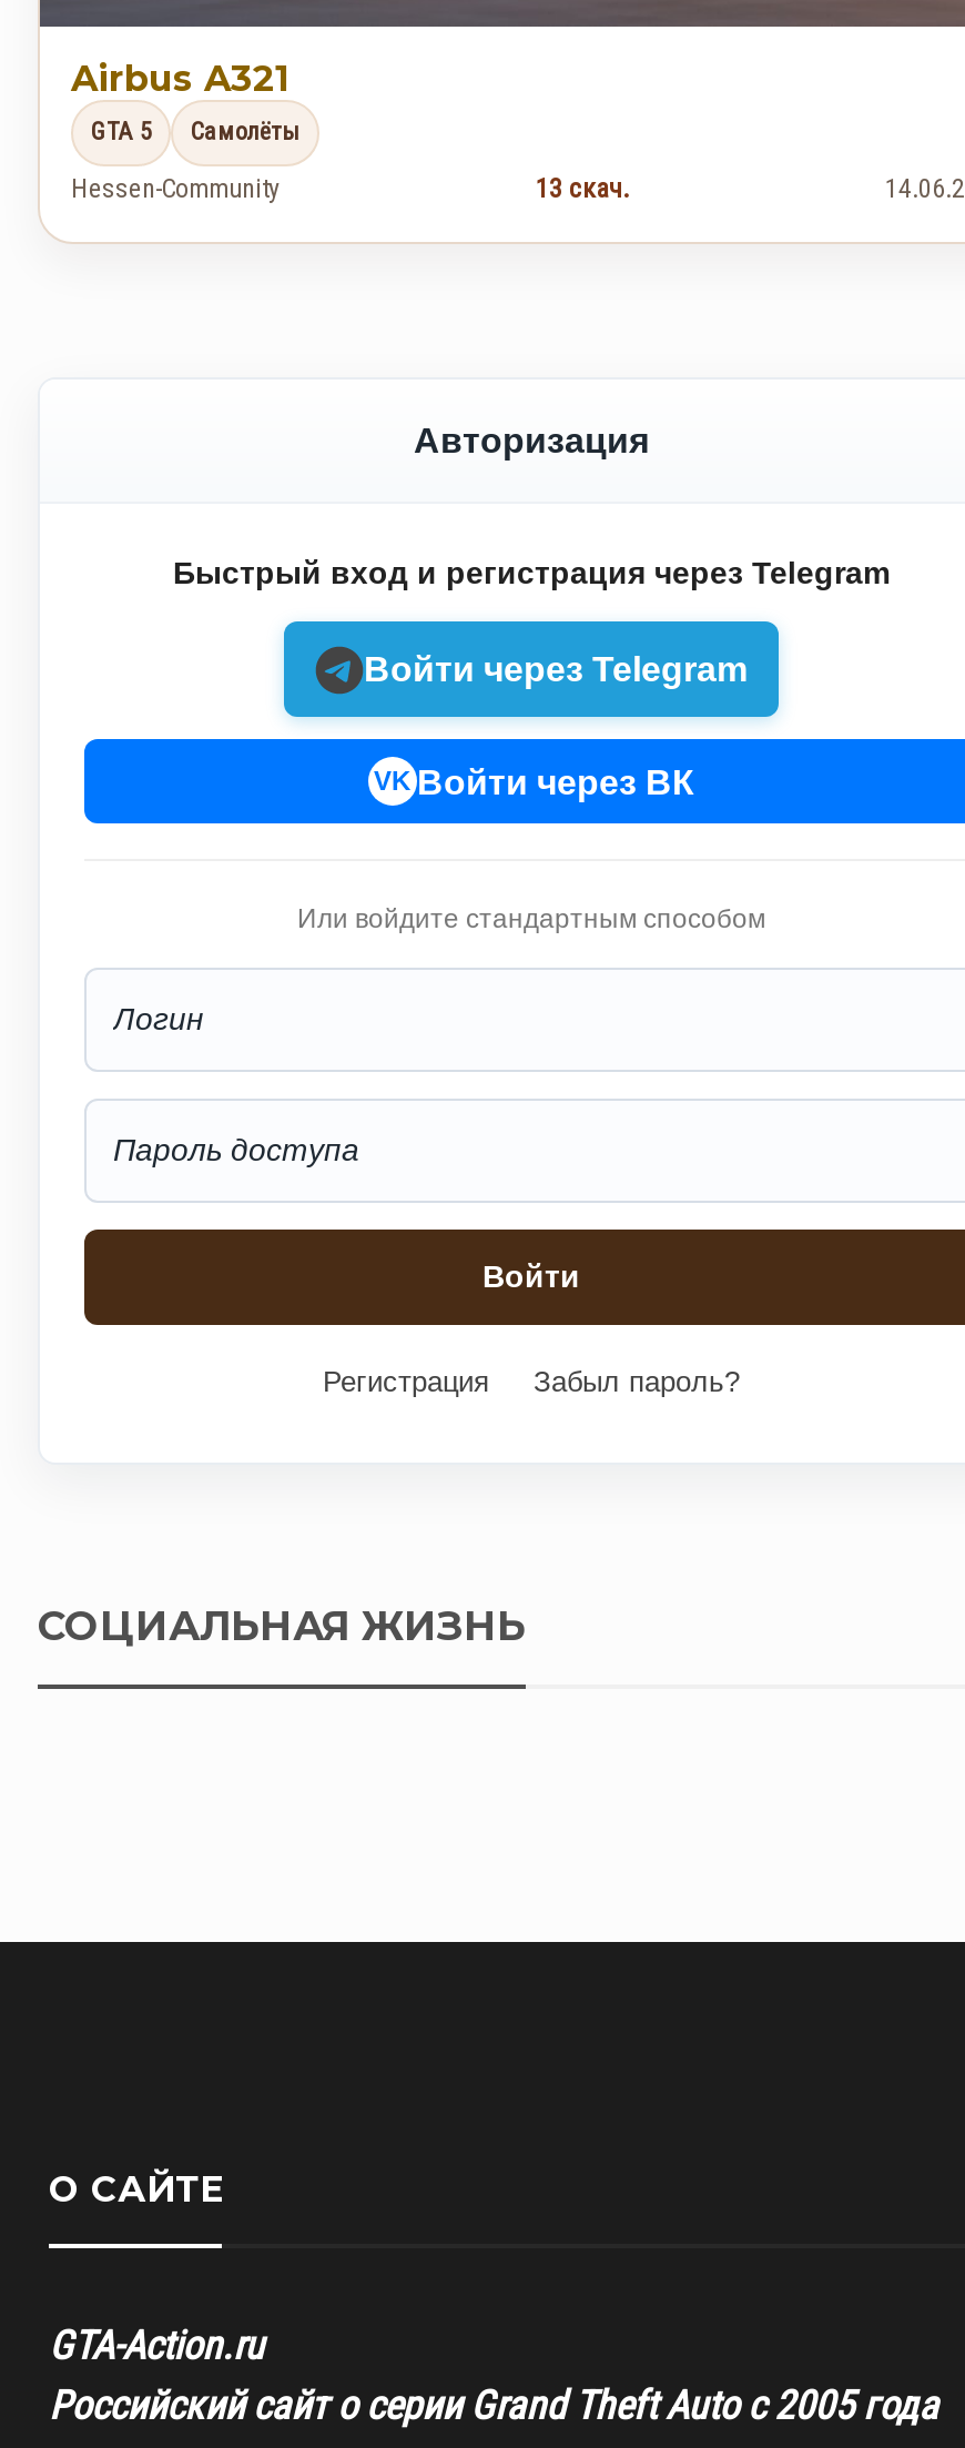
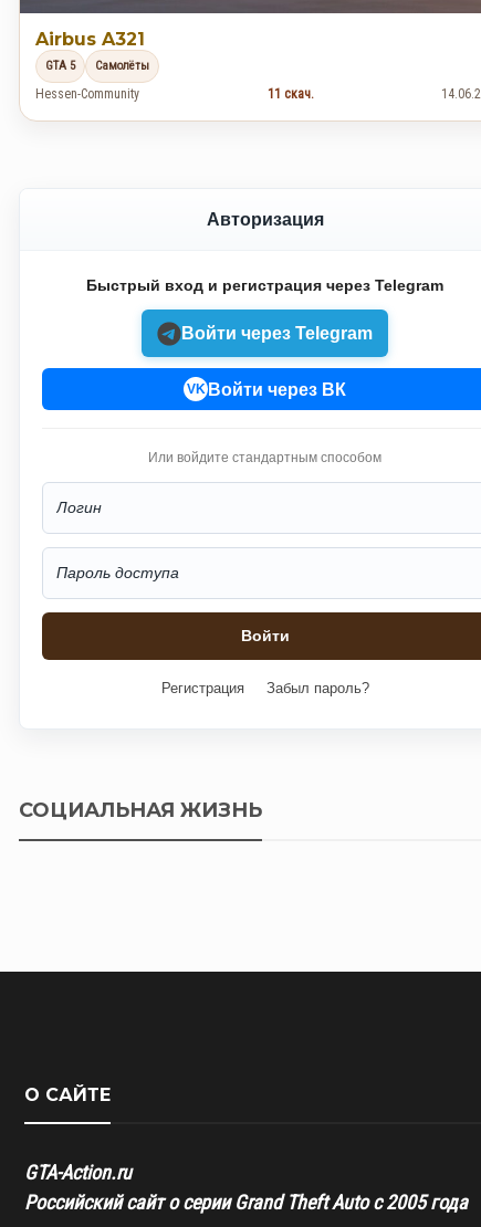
[536,174,629,205] 13 скач. -> [267,87,313,102] 11 скач.

